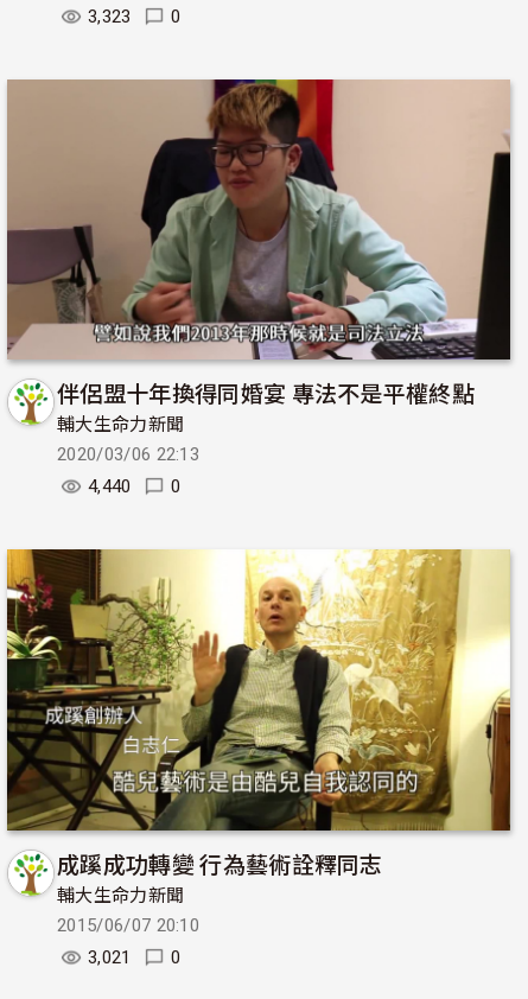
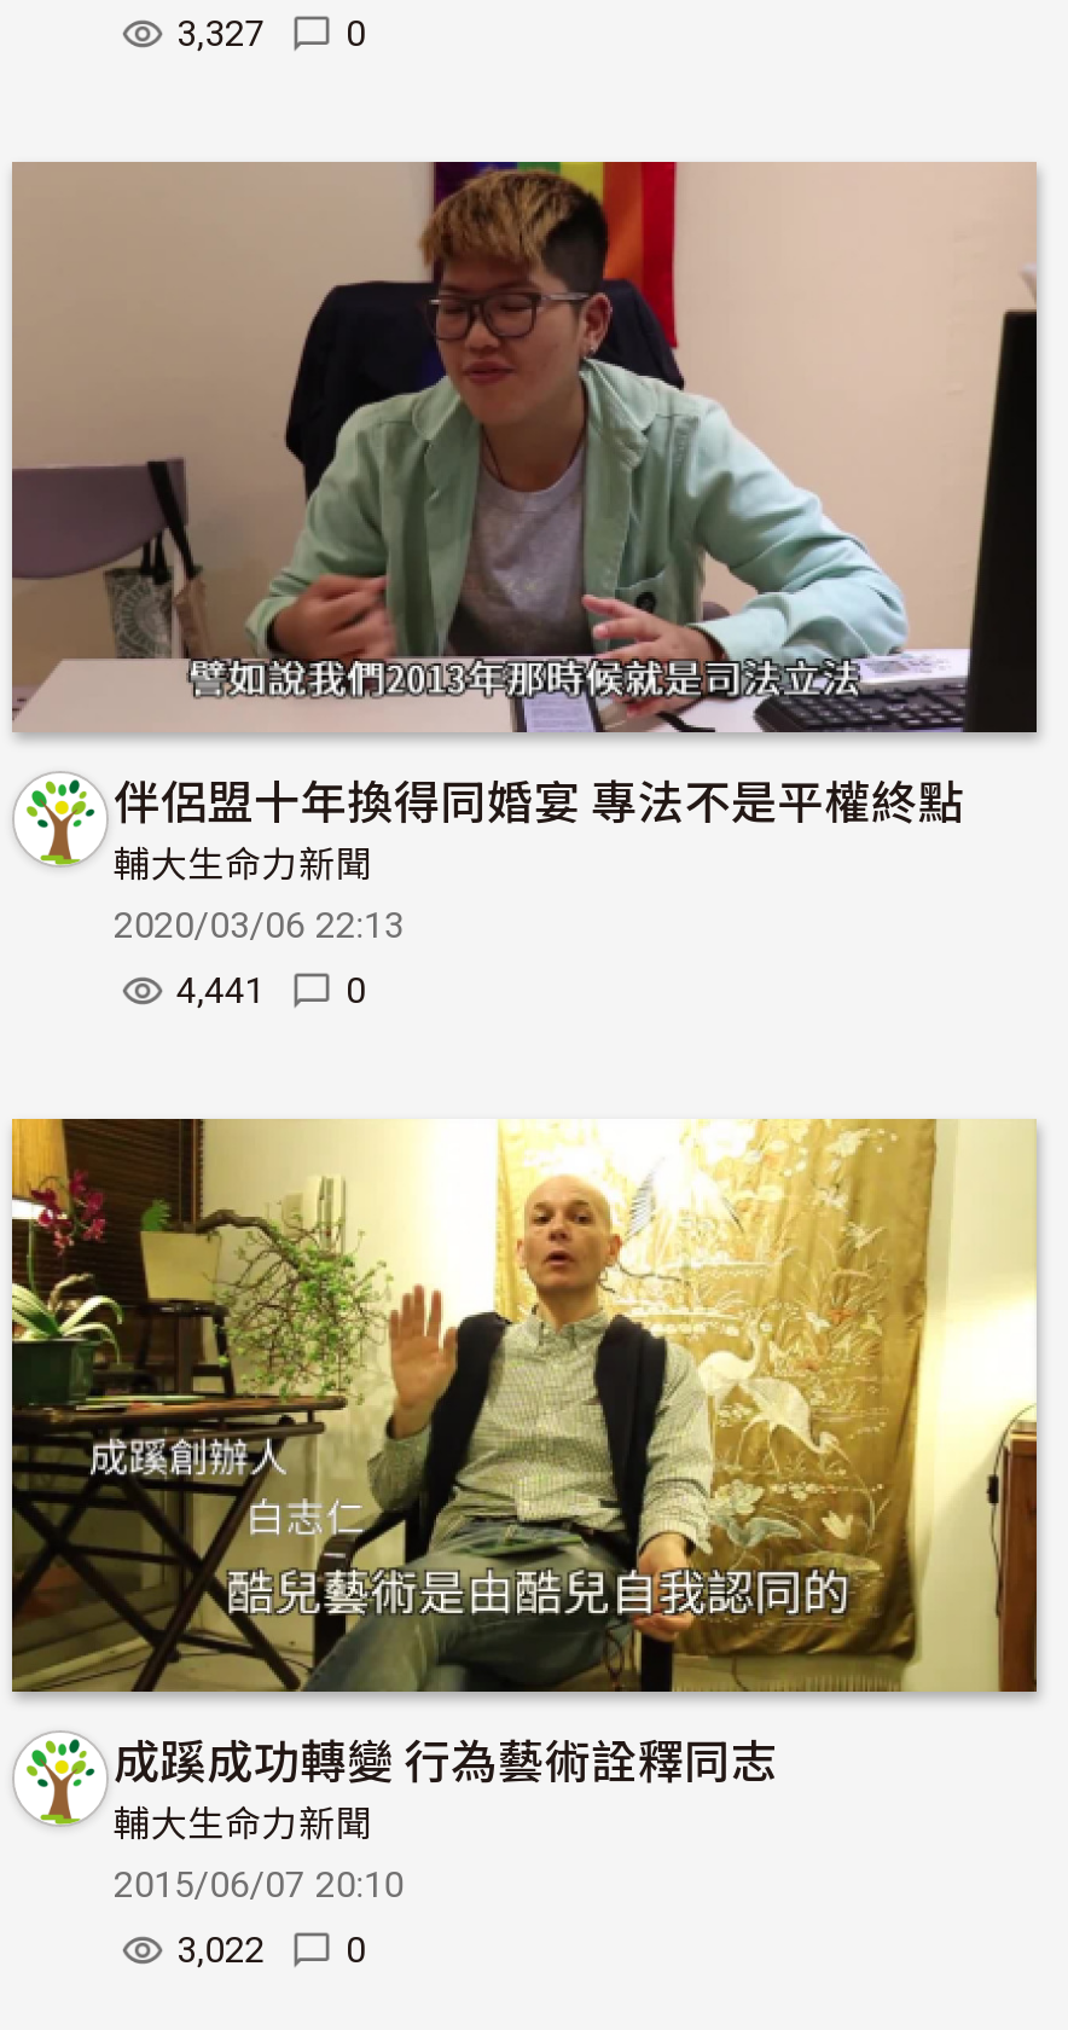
[88,6,181,27] 3,323 0 -> [176,11,366,55] 3,327 0
[88,476,181,497] 4,440 0 -> [176,970,366,1013] 4,441 0
[88,947,181,968] 3,021 0 -> [176,1928,366,1972] 3,022 0

